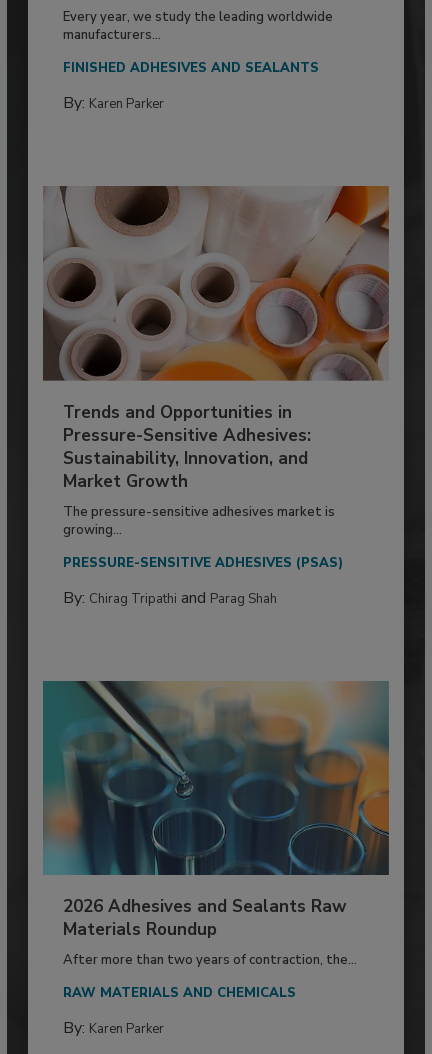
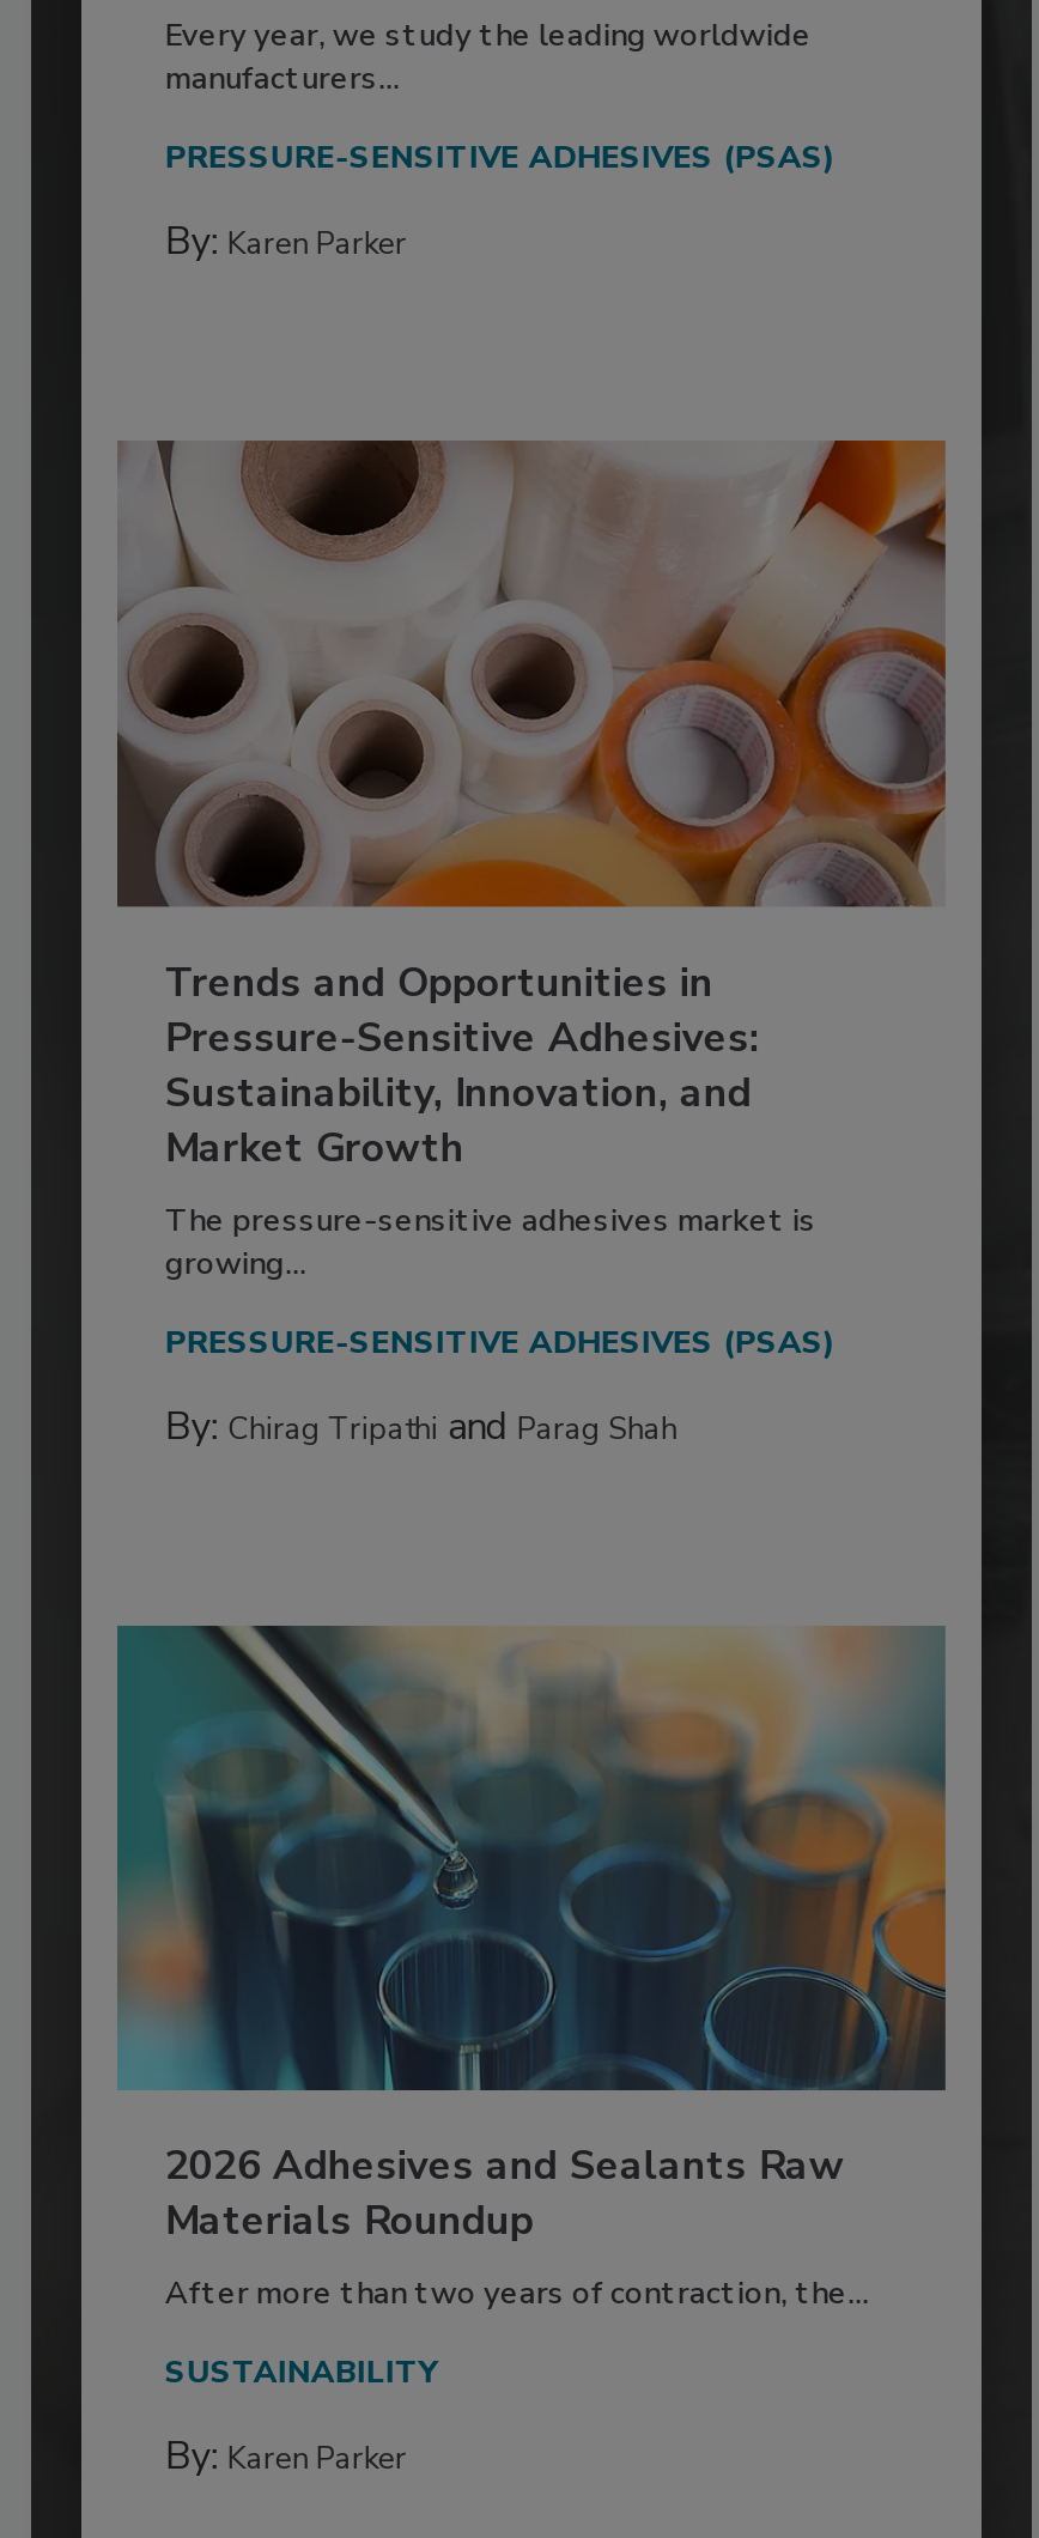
[63,59,319,77] FINISHED ADHESIVES AND SEALANTS -> [165,136,835,180] PRESSURE-SENSITIVE ADHESIVES (PSAS)
[63,984,296,1002] RAW MATERIALS AND CHEMICALS -> [165,2352,438,2395] SUSTAINABILITY

